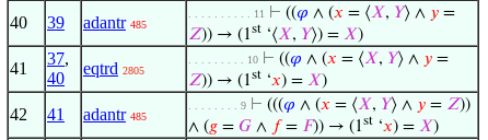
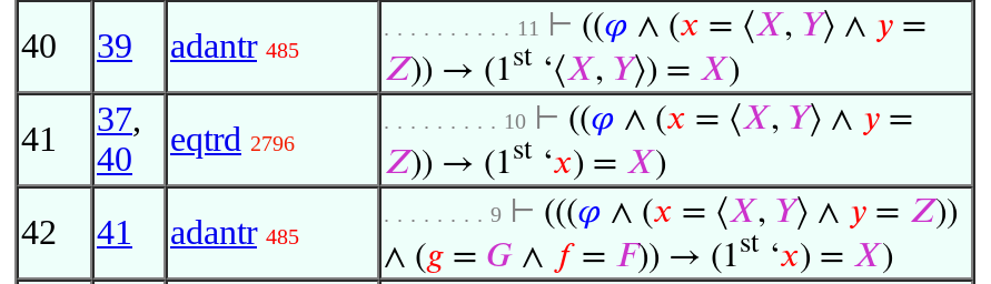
[83,59,144,78] eqtrd 2805 -> [170,120,295,158] eqtrd 2796

